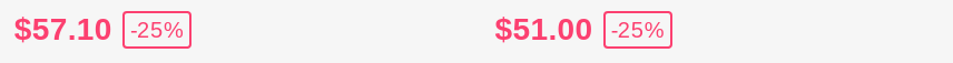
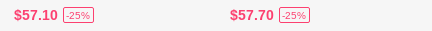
[495,11,664,46] $51.00 -25% -> [230,6,306,22] $57.70 -25%

